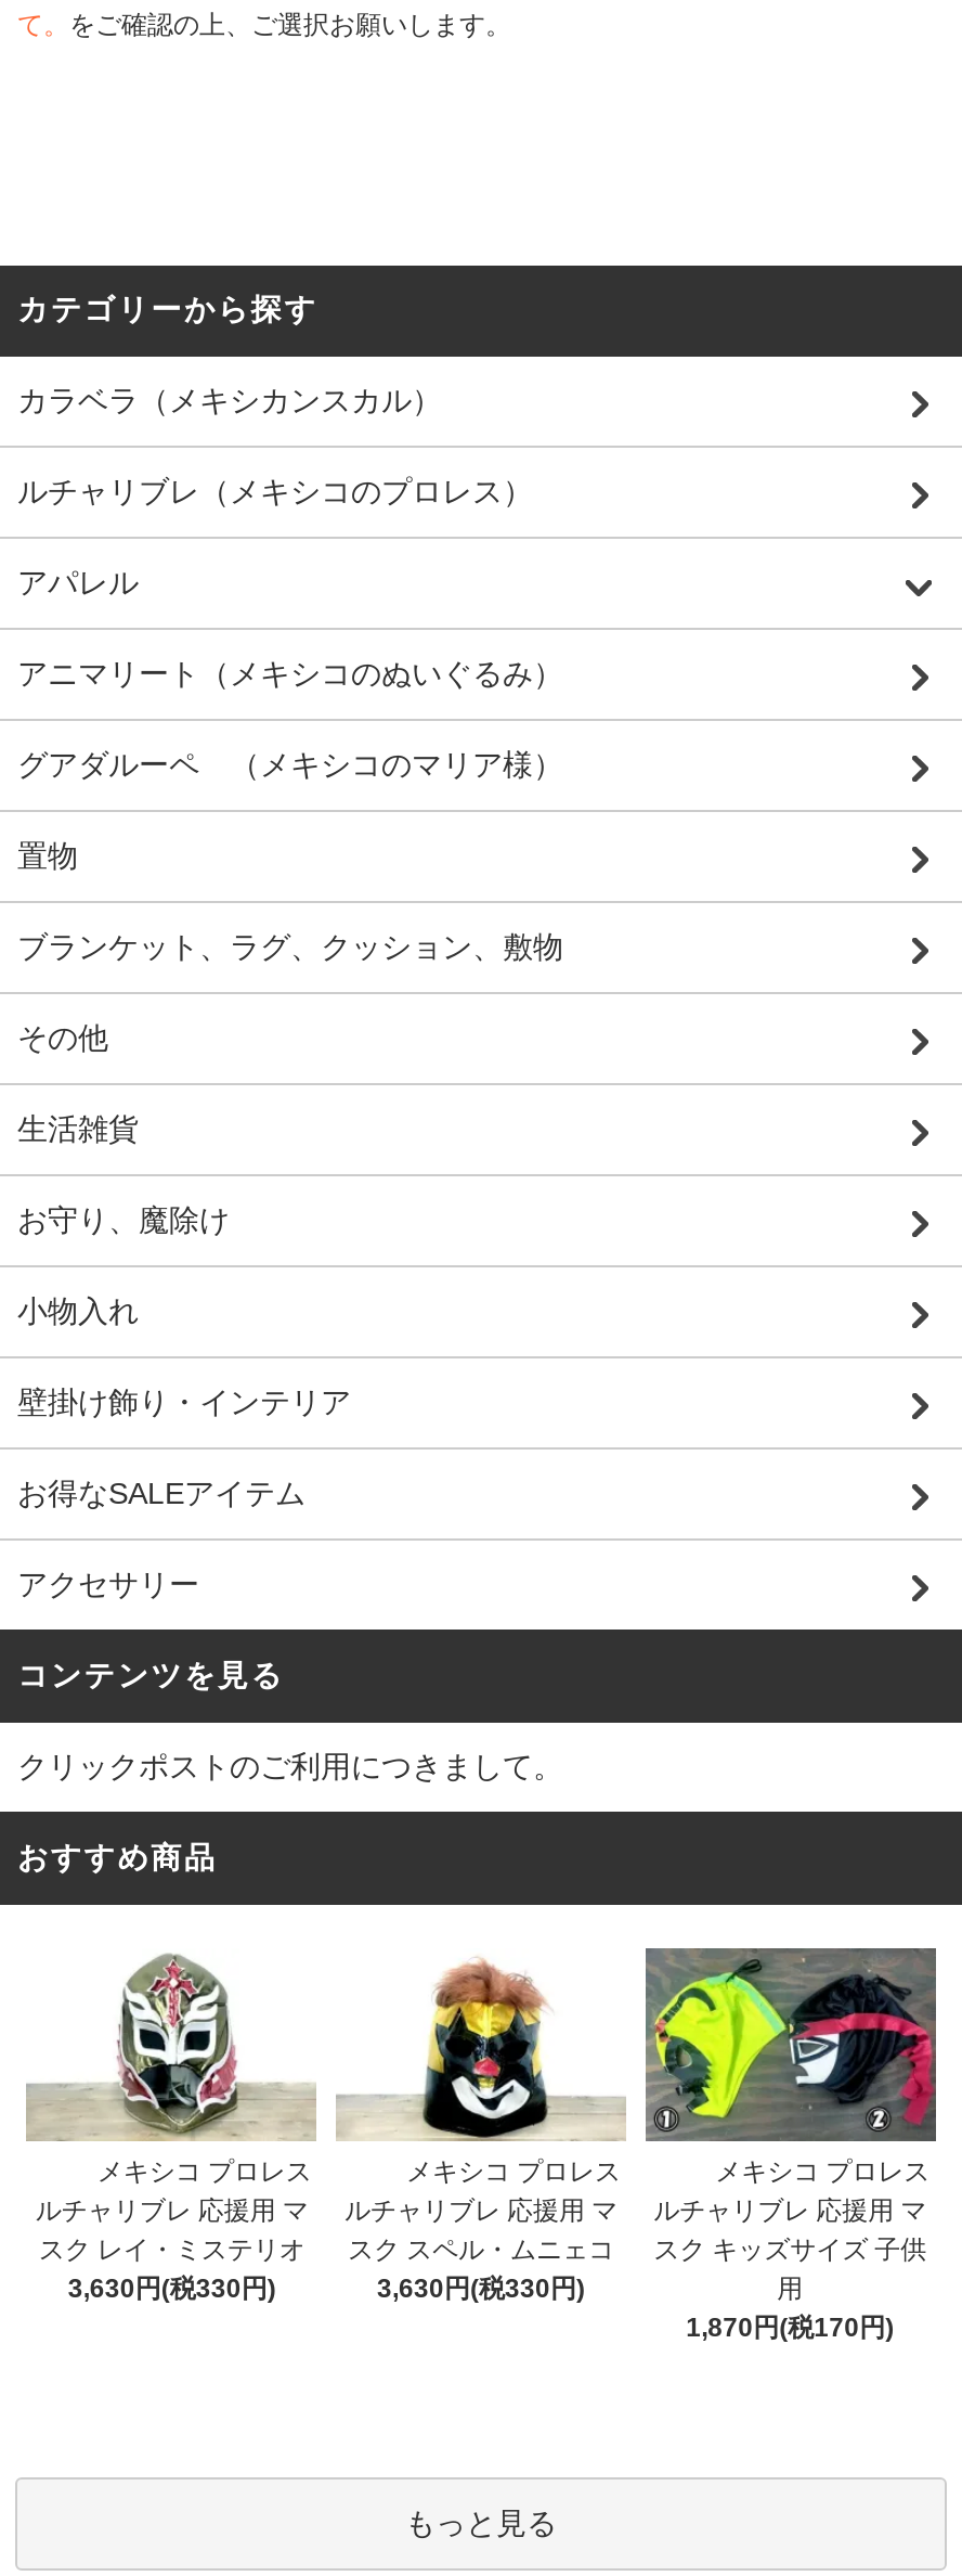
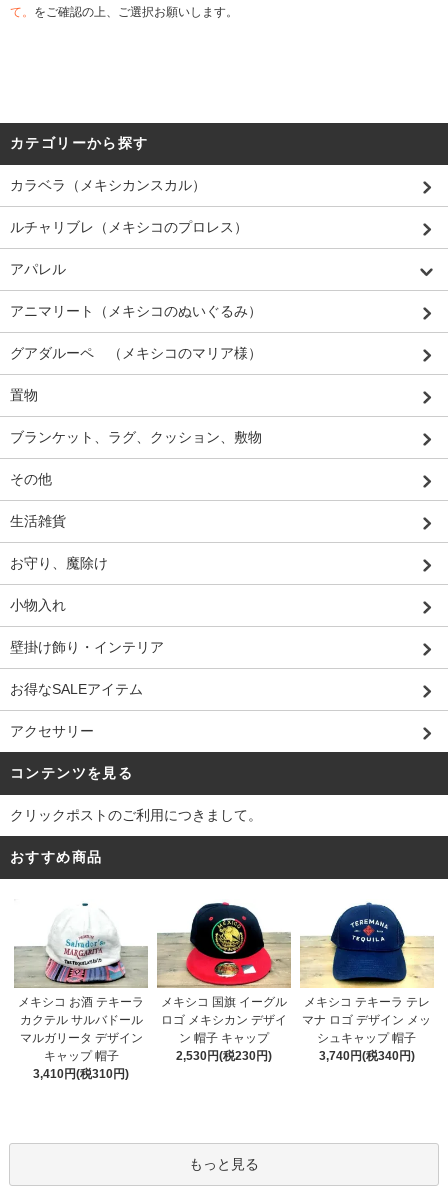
[26,1953,316,2305] [image] | メキシコ プロレス | ルチャリブレ 応援用 マ | スク レイ・ミステリオ | 3,630円(税330円) -> [13,902,149,1081] [image] | メキシコ お酒 テキーラ | カクテル サルバドール | マルガリータ デザイン | キャップ 帽子 | 3,410円(税310円)
[336,1957,626,2305] [image] | メキシコ プロレス | ルチャリブレ 応援用 マ | スク スペル・ムニェコ | 3,630円(税330円) -> [156,902,292,1063] [image] | メキシコ 国旗 イーグル | ロゴ メキシカン デザイ | ン 帽子 キャップ | 2,530円(税230円)
[643,1946,938,2344] [image] | メキシコ プロレス | ルチャリブレ 応援用 マ | スク キッズサイズ 子供 | 用 | 1,870円(税170円) -> [300,899,434,1063] [image] | メキシコ テキーラ テレ | マナ ロゴ デザイン メッ | シュキャップ 帽子 | 3,740円(税340円)

